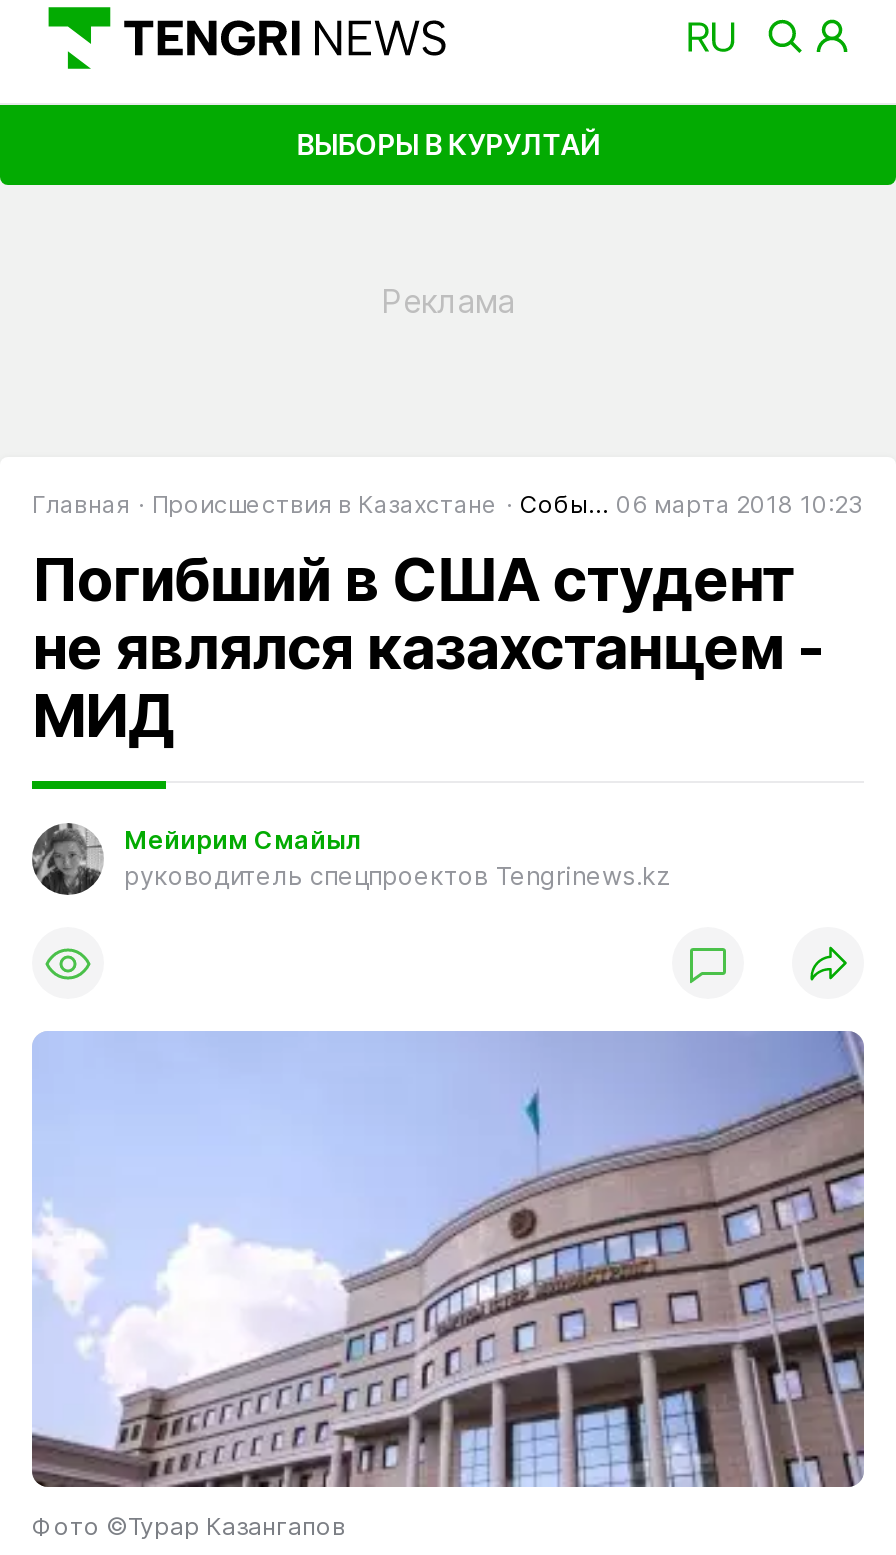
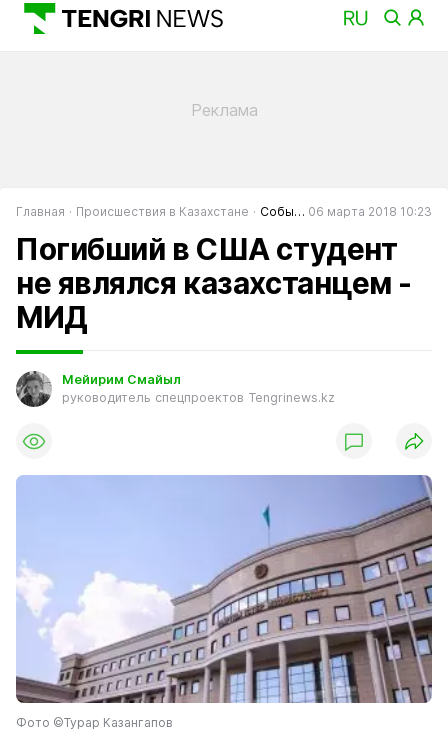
[296,126,600,160] ВЫБОРЫ В КУРУЛТАЙ -> none

